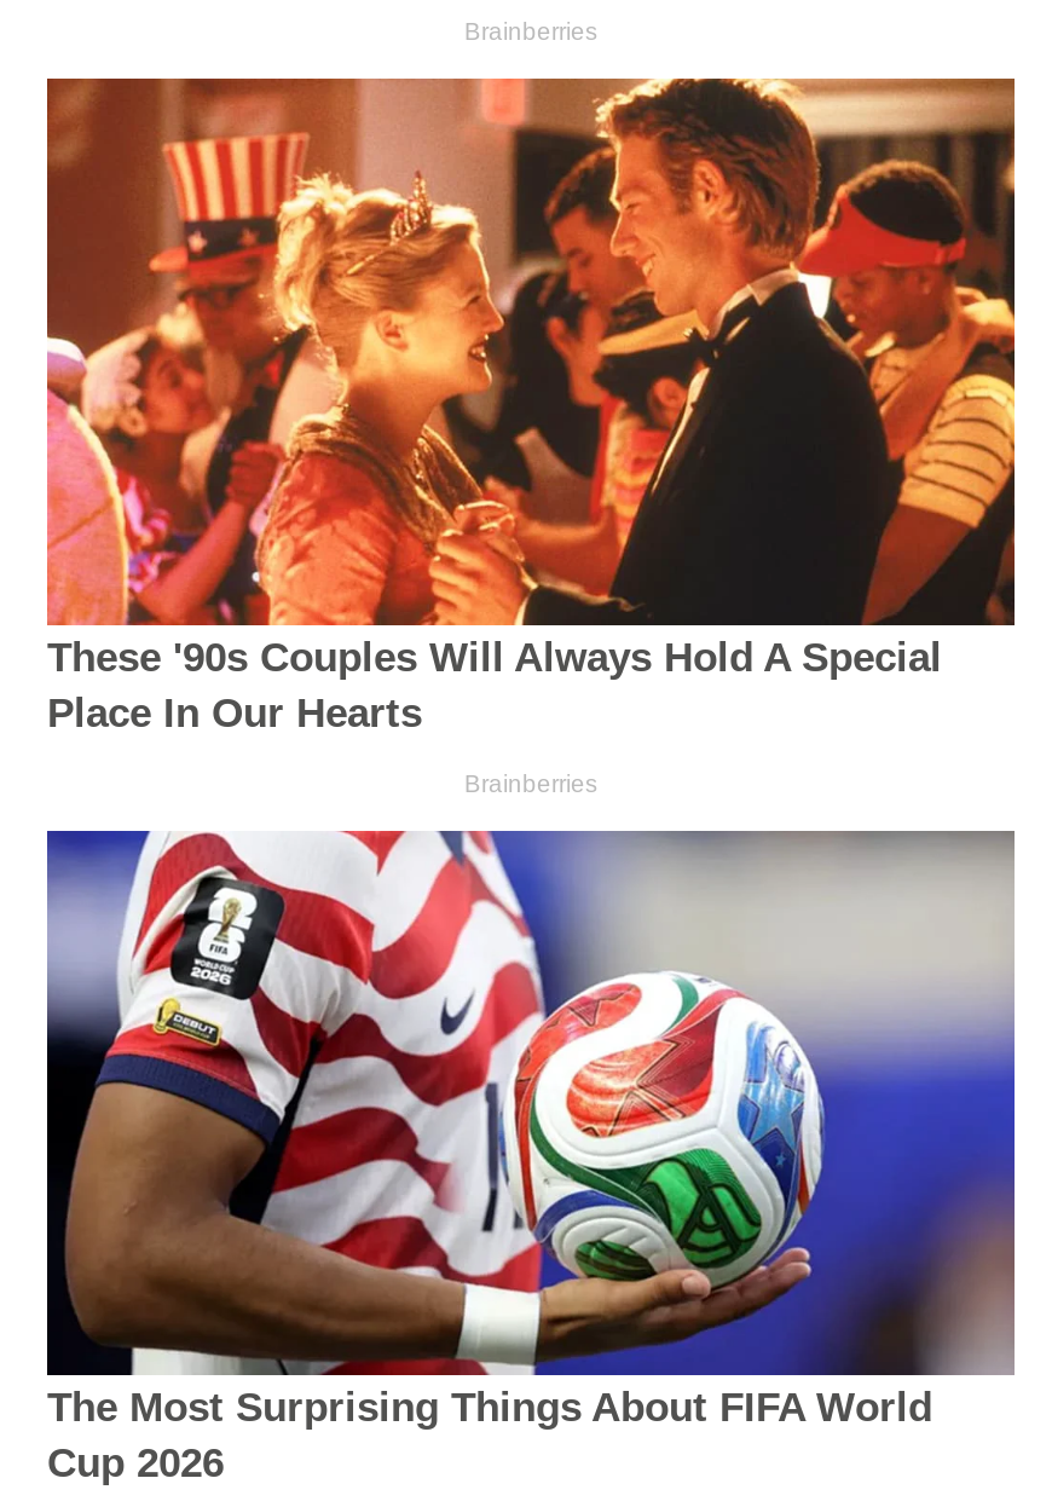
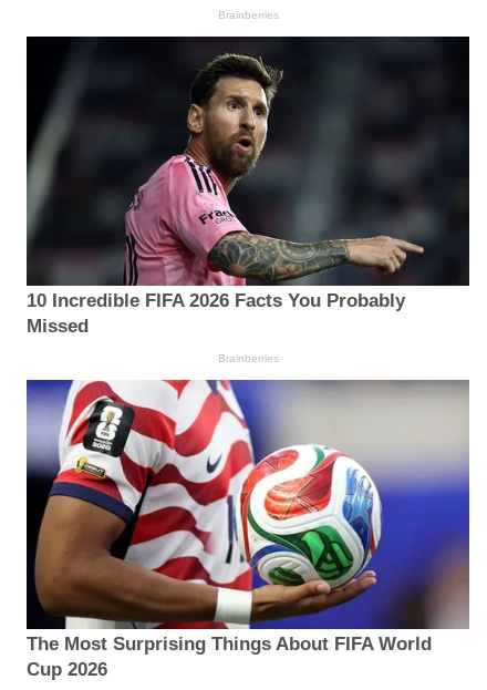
[45,77,1017,735] [image] | These '90s Couples Will Always Hold A Special | Place In Our Hearts -> [25,35,470,337] [image] | 10 Incredible FIFA 2026 Facts You Probably | Missed

